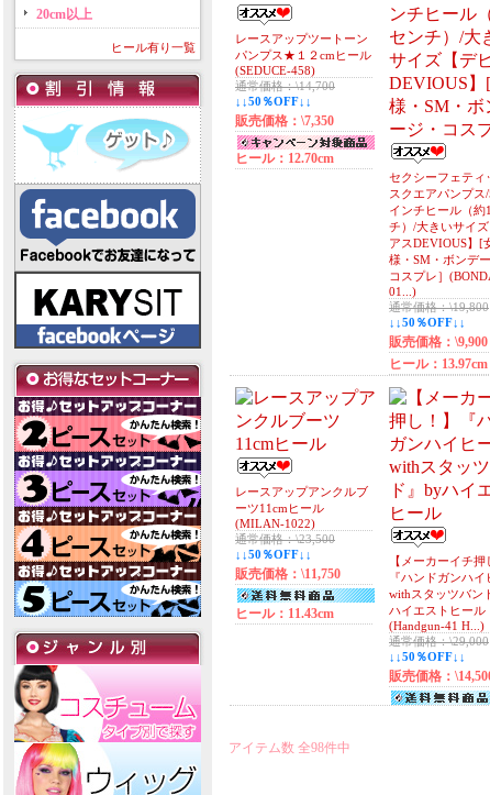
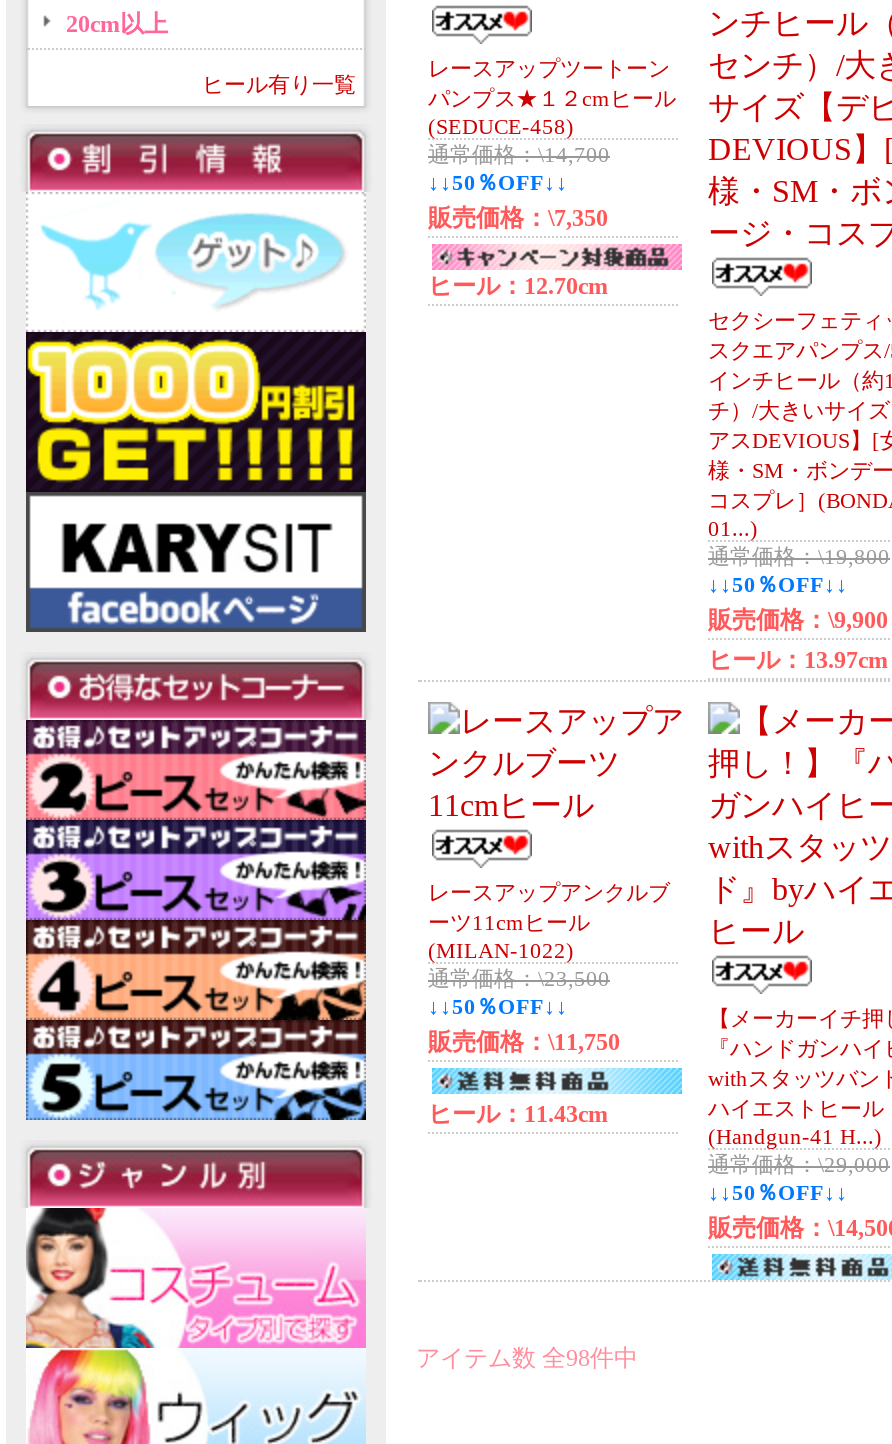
[14,184,201,272] [image] -> [24,330,368,494] [image]

